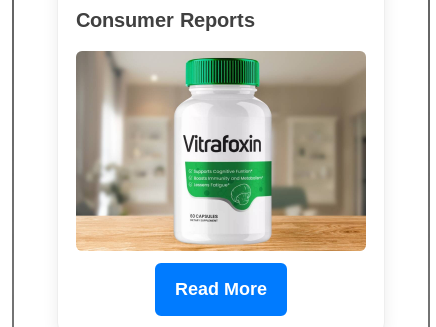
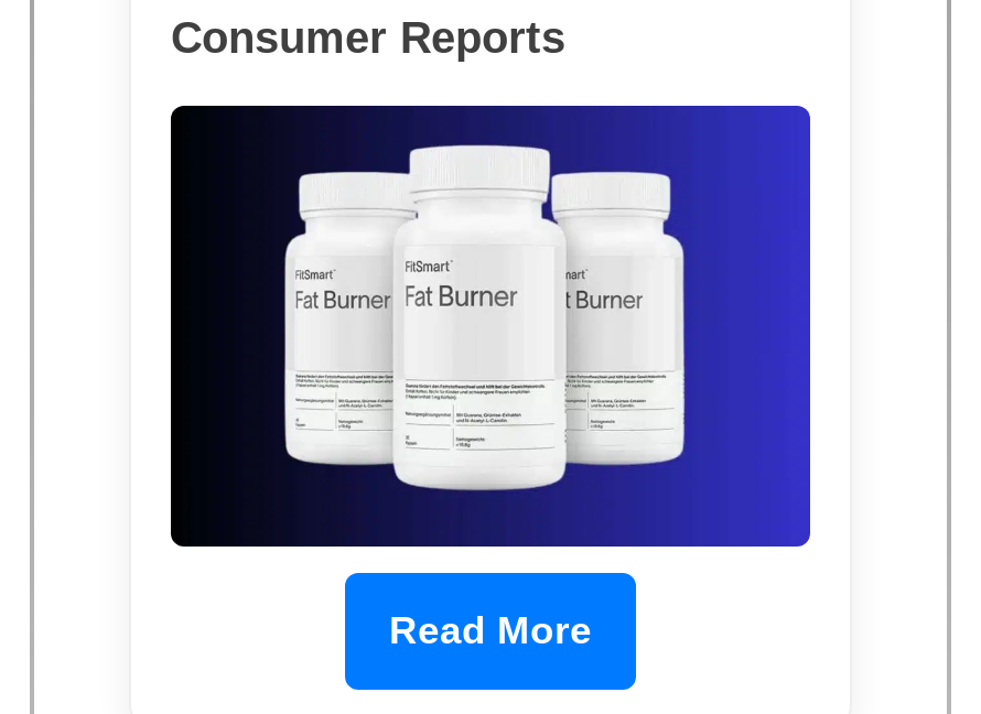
[75,50,367,252] [image] -> [169,104,812,549] [image]

